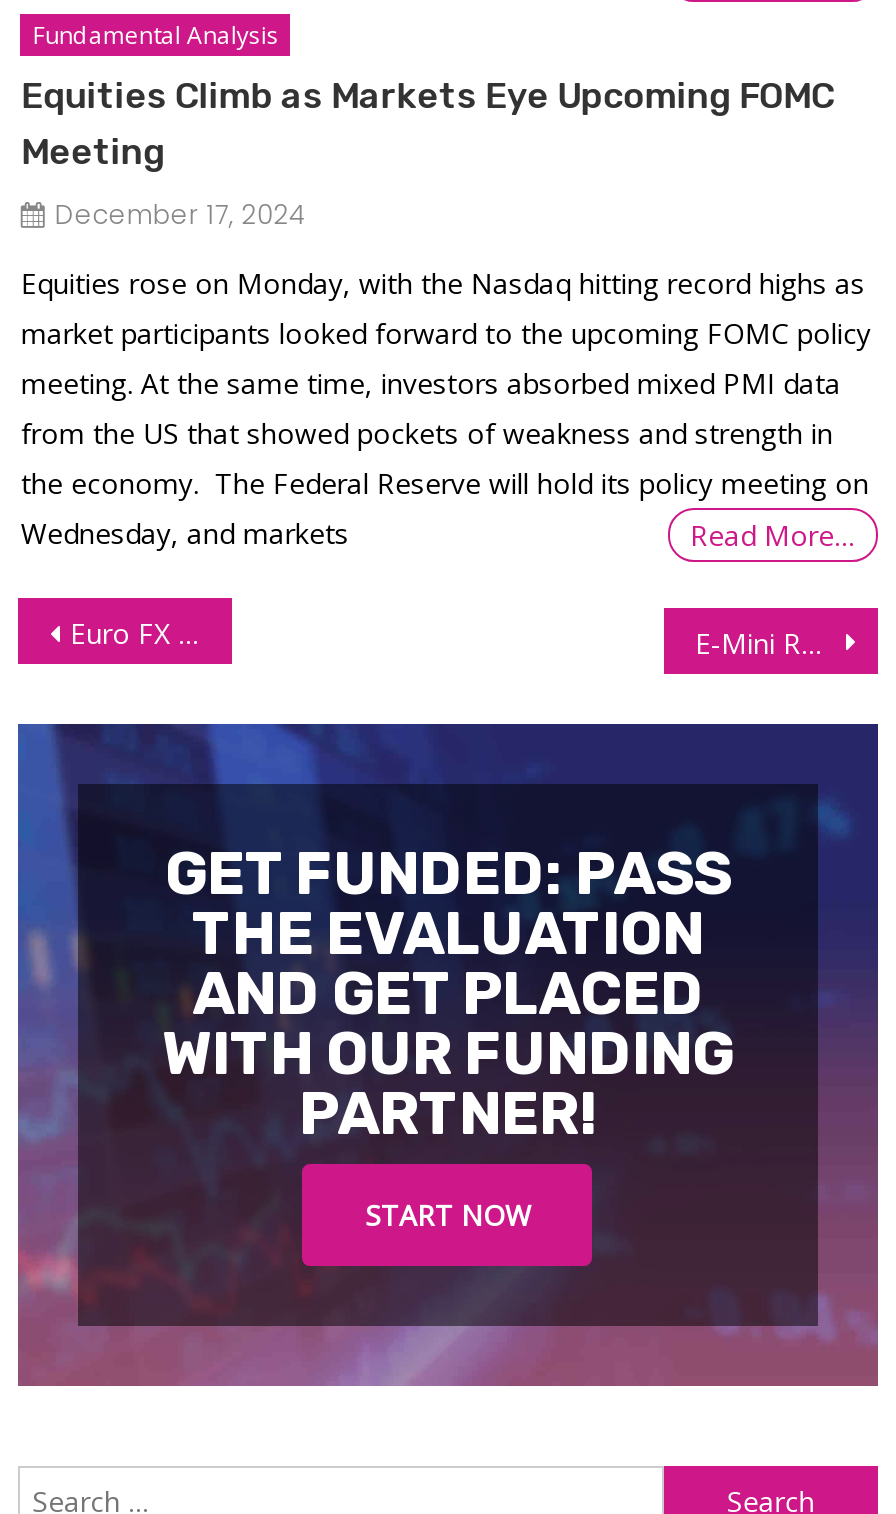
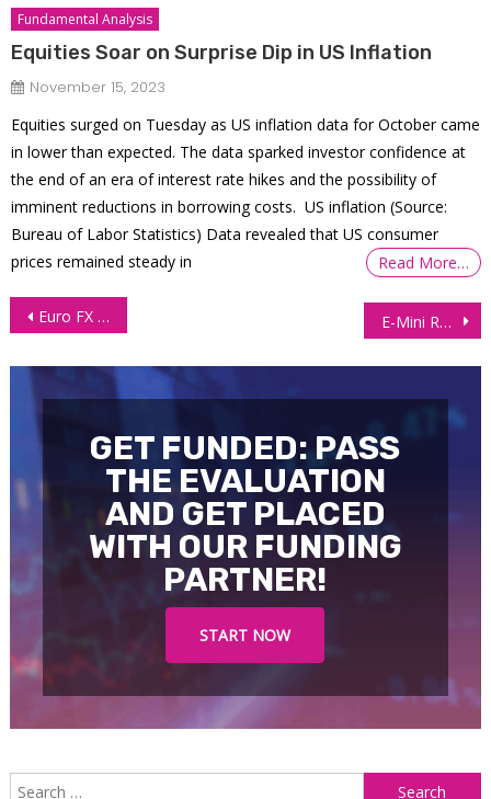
[21,74,835,174] Equities Climb as Markets Eye Upcoming FOMC | Meeting -> [11,40,432,65] Equities Soar on Surprise Dip in US Inflation
[55,196,305,234] December 17, 2024 -> [30,77,166,97] November 15, 2023
[21,264,871,552] Equities rose on Monday, with the Nasdaq hitting record highs as | market participants looked forward to the upcoming FOMC policy | meeting. At the same time, investors absorbed mixed PMI data | from the US that showed pockets of weakness and strength in | the economy. The Federal Reserve will hold its policy meeting on | Wednesday, and markets -> [11,114,480,272] Equities surged on Tuesday as US inflation data for October came | in lower than expected. The data sparked investor confidence at | the end of an era of interest rate hikes and the possibility of | imminent reductions in borrowing costs. US inflation (Source: | Bureau of Labor Statistics) Data revealed that US consumer | prices remained steady in

